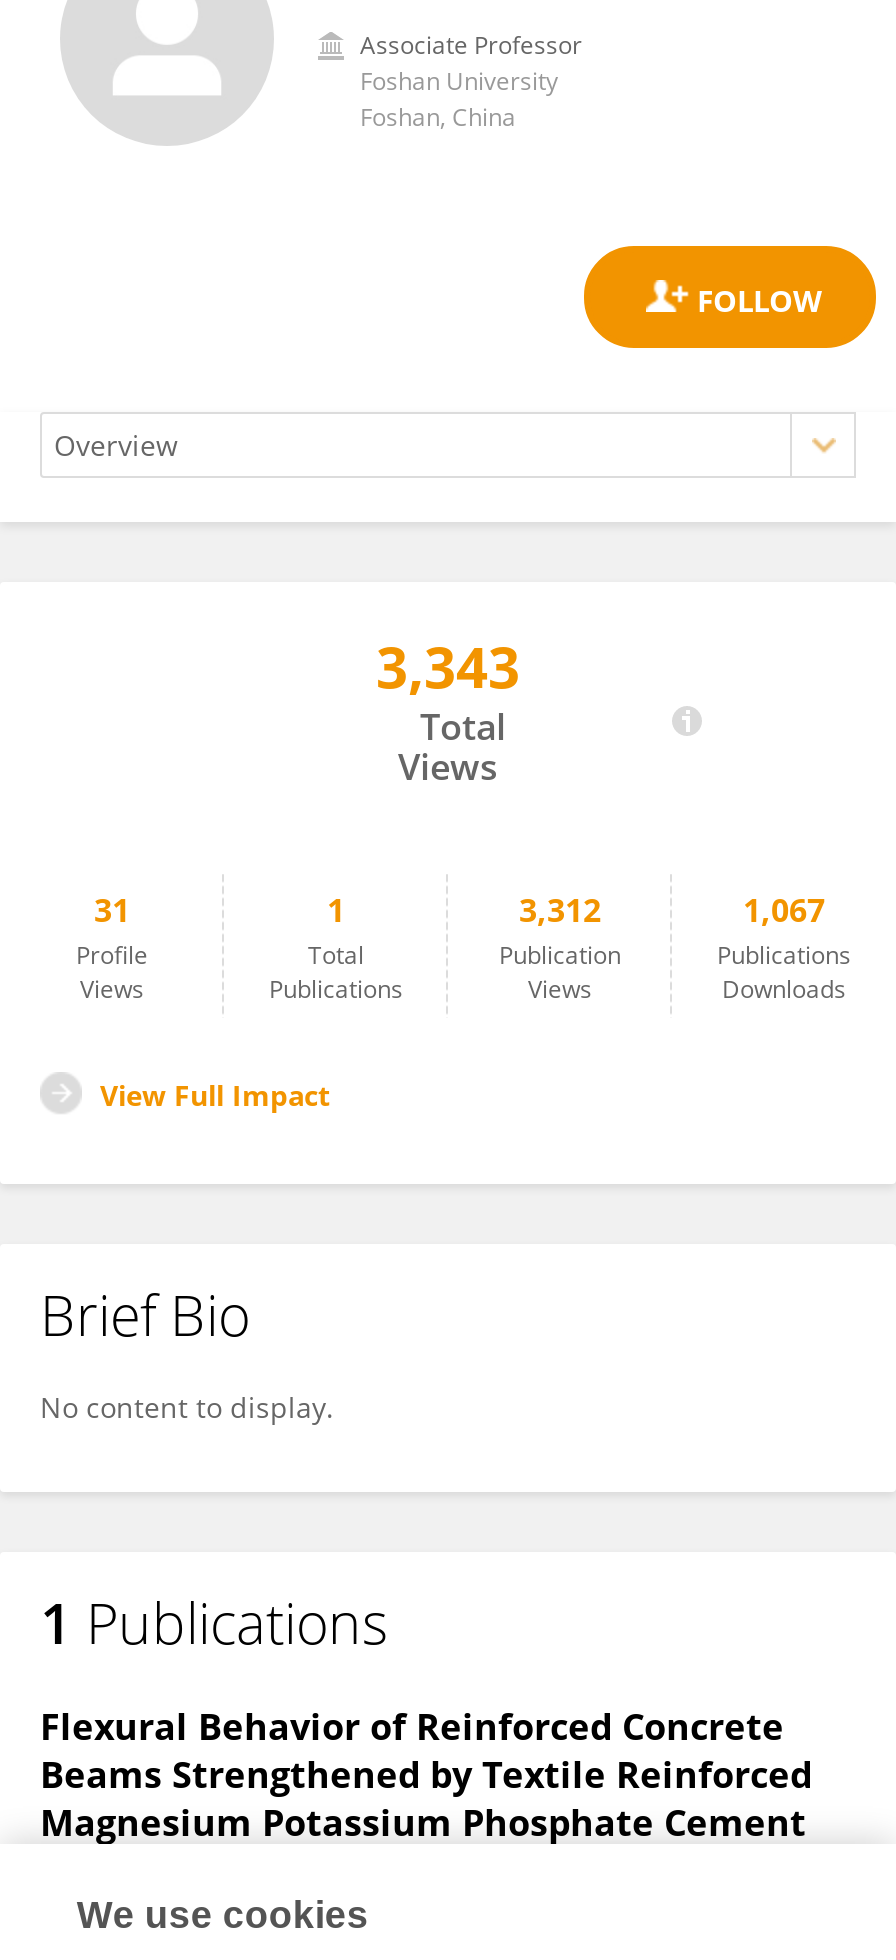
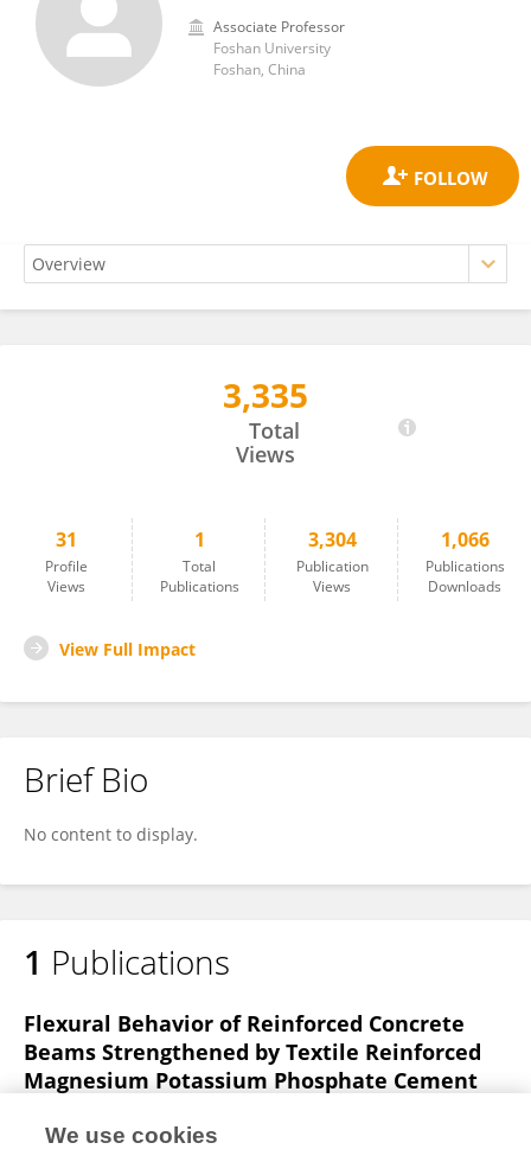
[376,628,520,704] 3,343 -> [223,372,308,417] 3,335
[519,888,601,932] 3,312 -> [308,526,356,553] 3,304
[743,888,825,932] 1,067 -> [440,526,489,553] 1,066

